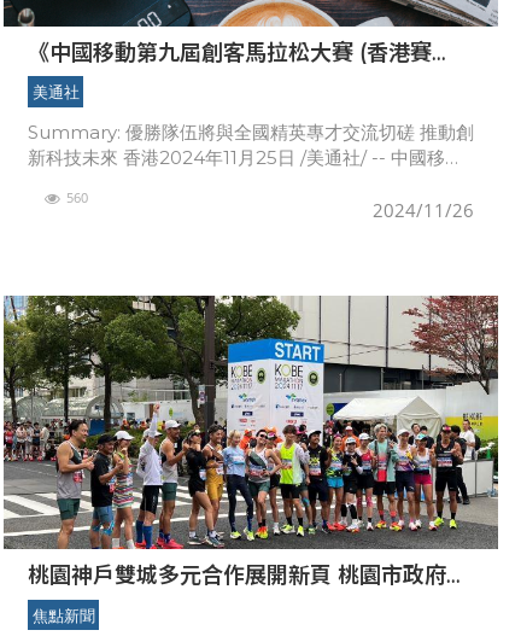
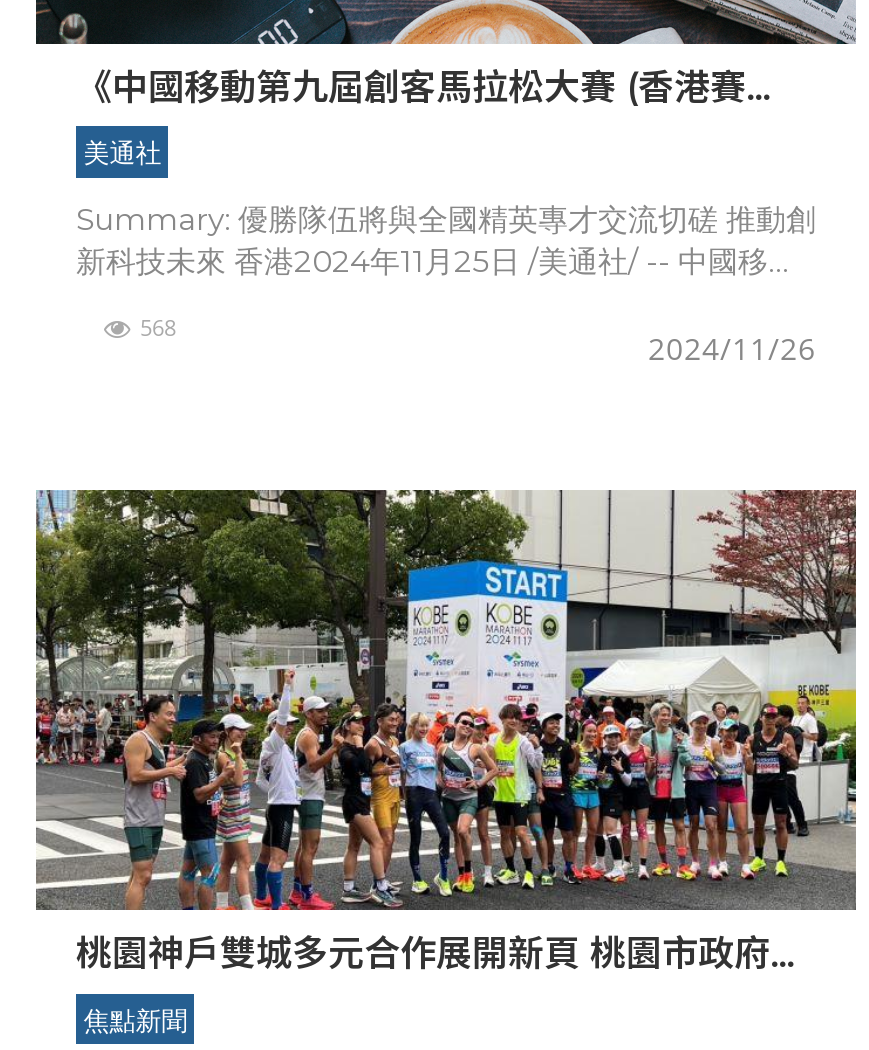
[66,188,88,206] 560 -> [140,312,176,342] 568

